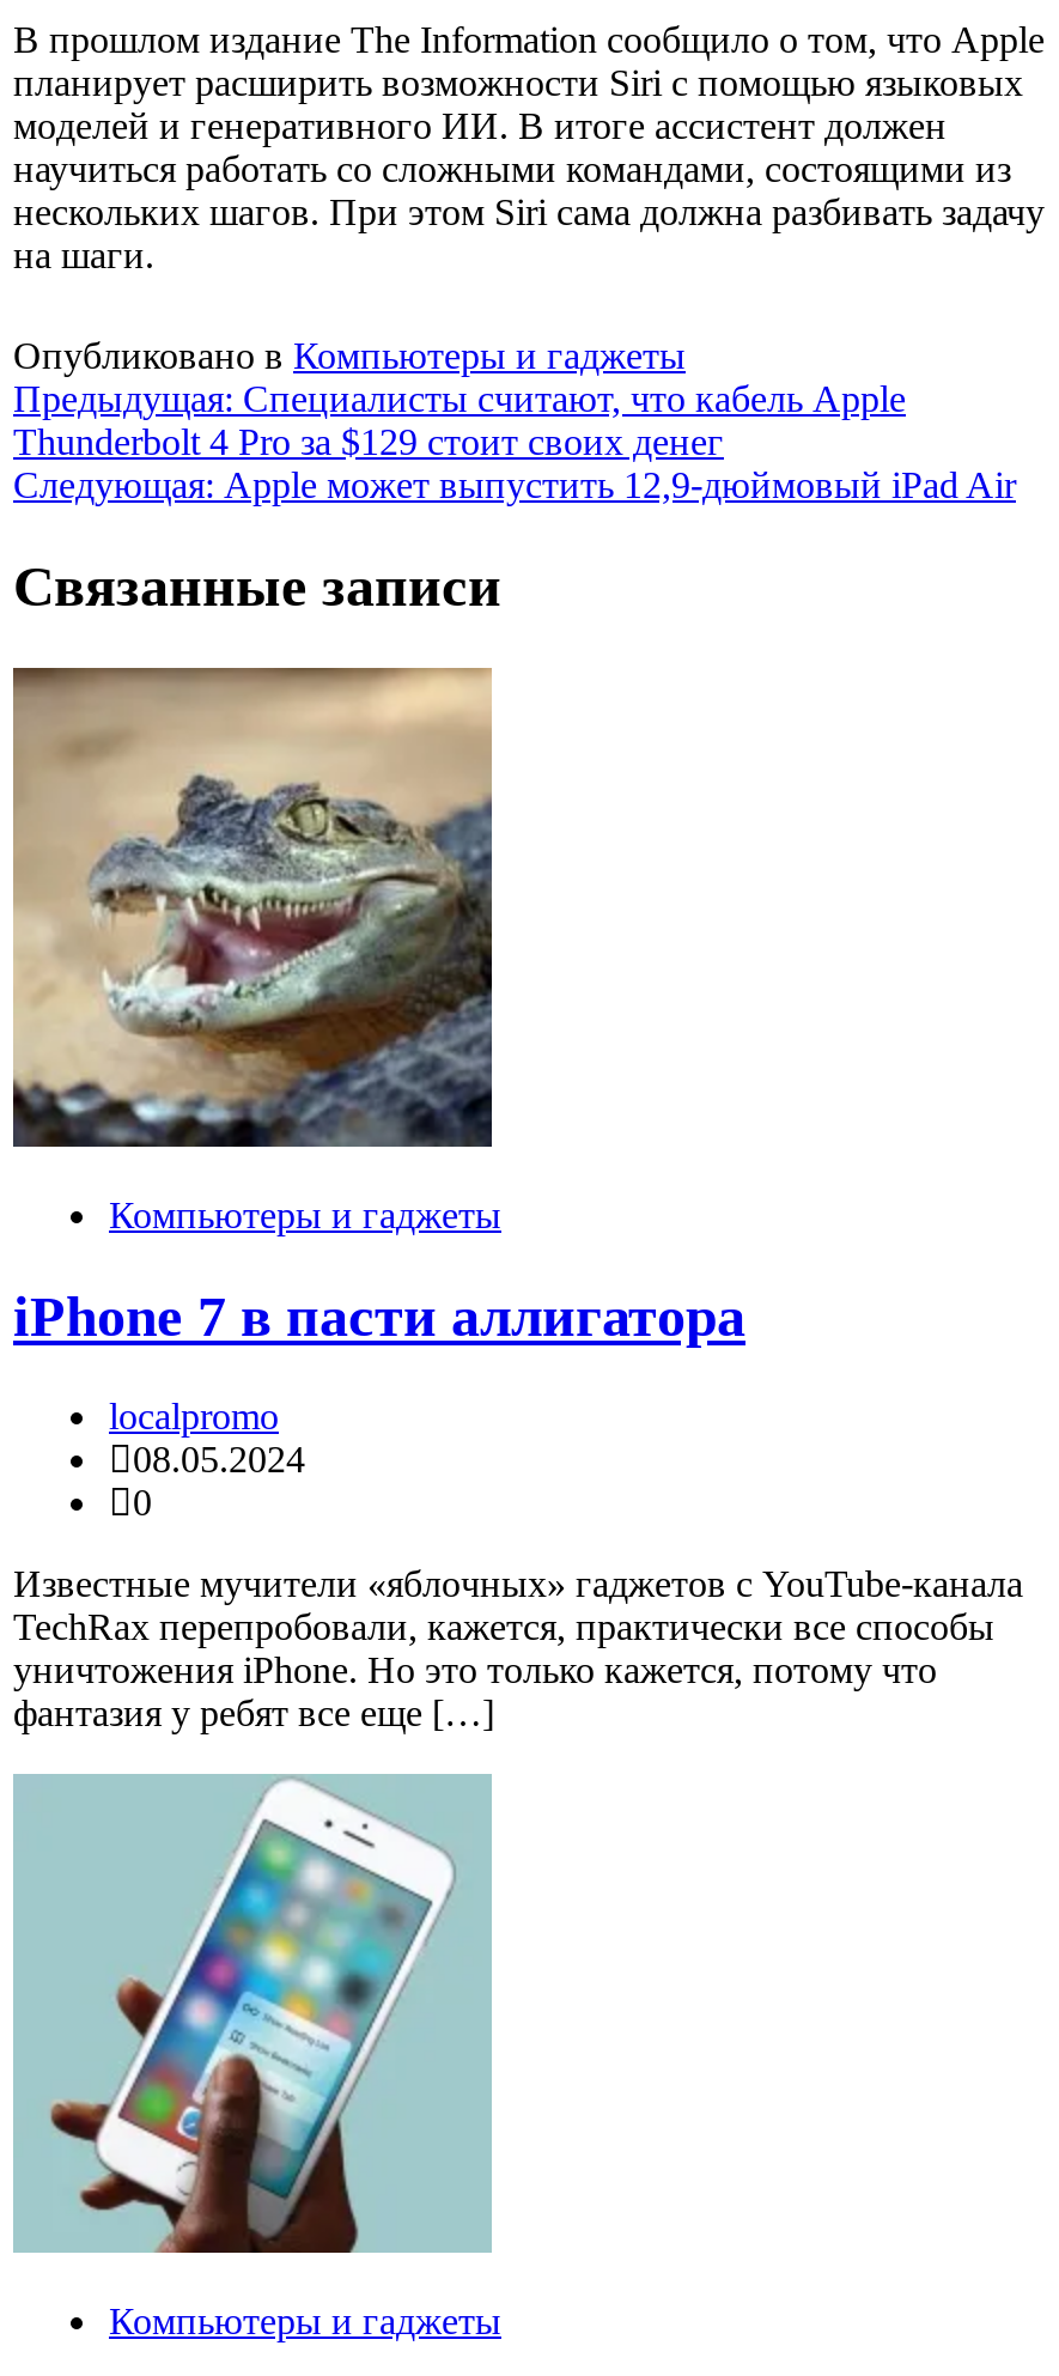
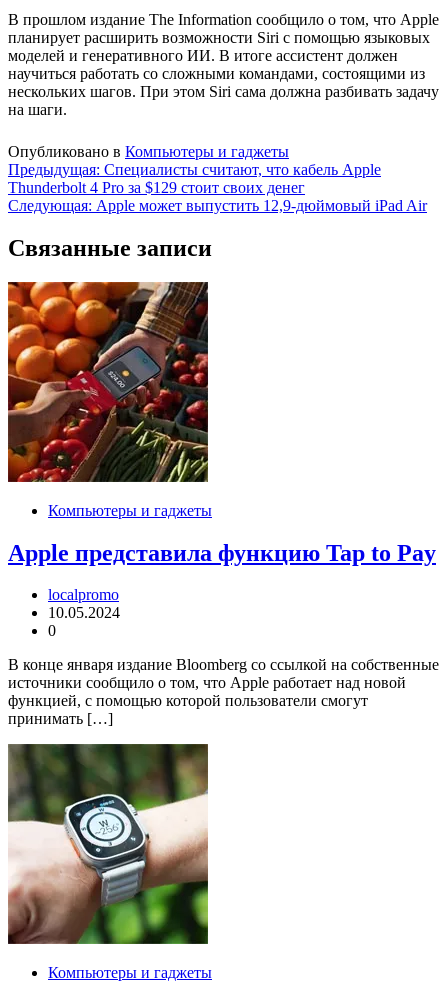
[11,666,494,1149] [image] -> [7,281,209,483] [image]
[13,1284,745,1347] iPhone 7 в пасти аллигатора -> [8,539,436,565] Apple представила функцию Tap to Pay
[133,1440,305,1480] 08.05.2024 -> [48,604,120,621] 10.05.2024
[13,1564,1023,1734] Известные мучители «яблочных» гаджетов с YouTube-канала | TechRax перепробовали, кажется, практически все способы | уничтожения iPhone. Но это только кажется, потому что | фантазия у ребят все еще […] -> [8,656,439,727] В конце января издание Bloomberg со ссылкой на собственные | источники сообщило о том, что Apple работает над новой | функцией, с помощью которой пользователи смогут | принимать […]
[11,1774,492,2255] [image] -> [7,743,209,945] [image]

